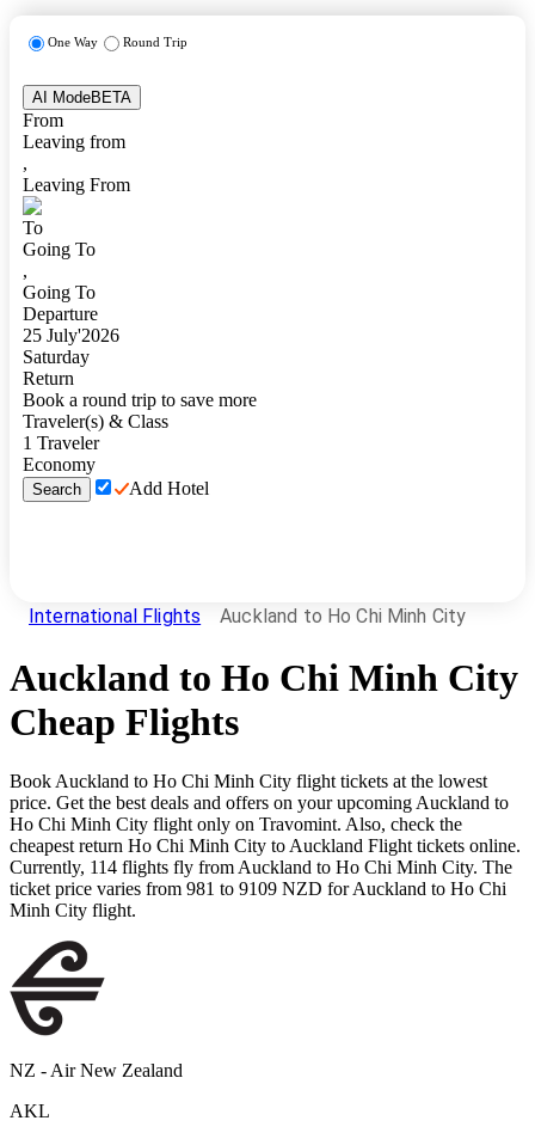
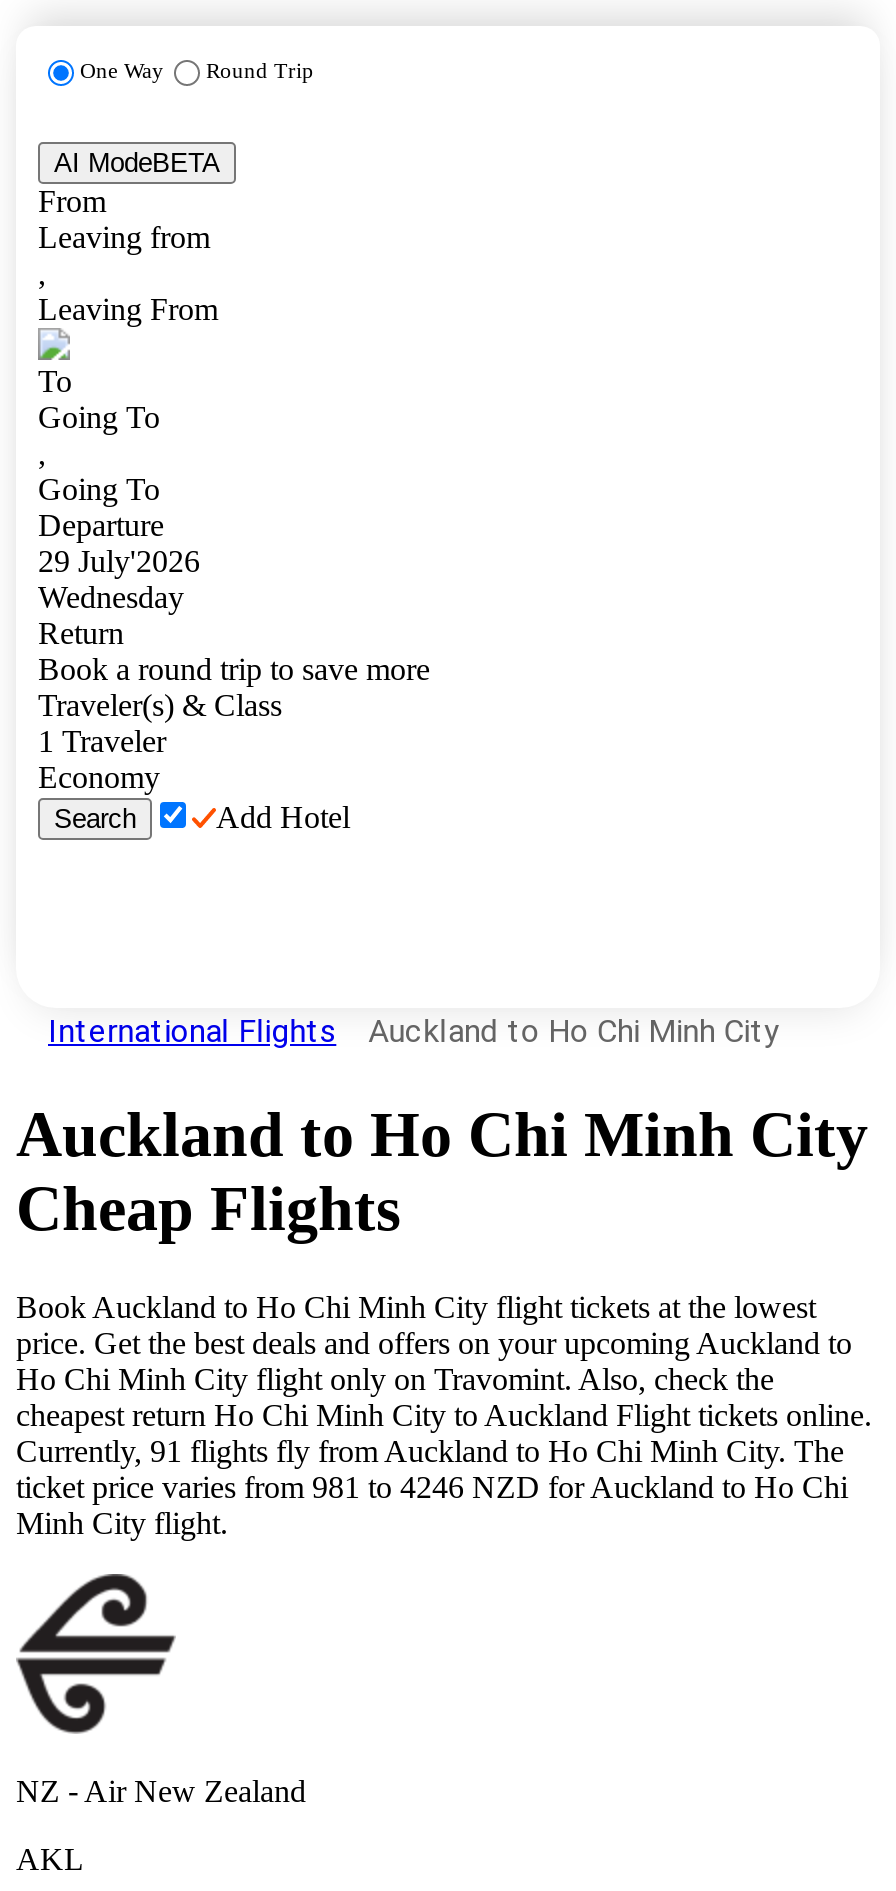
[23,325,119,367] 25 July'2026 | Saturday -> [38,544,200,614] 29 July'2026 | Wednesday
[10,856,512,877] Currently, 114 flights fly from Auckland to Ho Chi Minh City. The -> [16,1433,844,1467] Currently, 91 flights fly from Auckland to Ho Chi Minh City. The
[10,878,506,898] ticket price varies from 981 to 9109 NZD for Auckland to Ho Chi -> [16,1469,848,1503] ticket price varies from 981 to 4246 NZD for Auckland to Ho Chi

